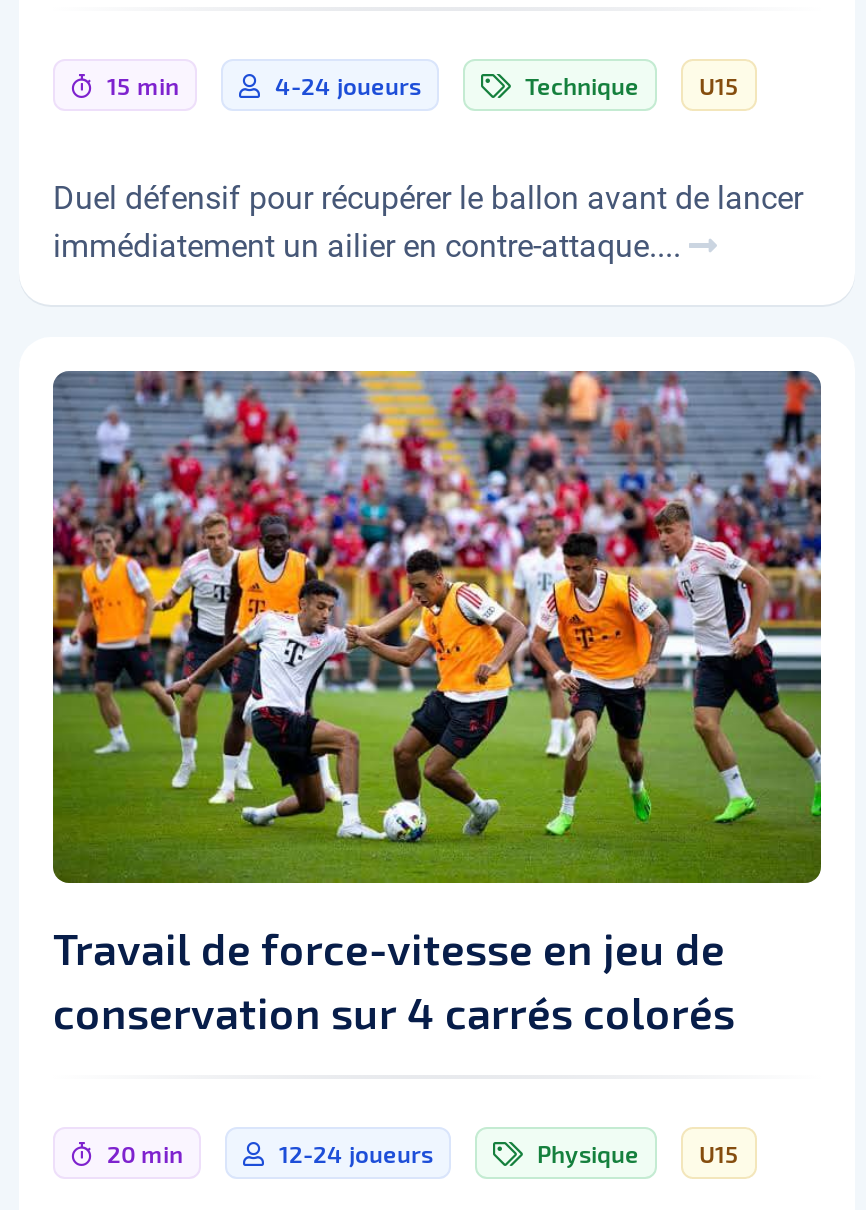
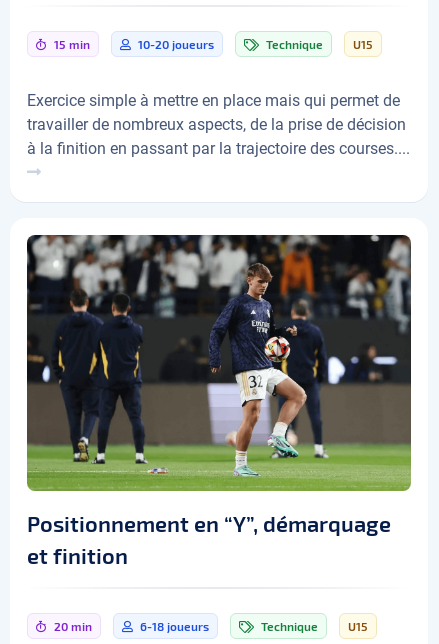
[269,72,421,100] 4-24 joueurs -> [135,37,214,51] 10-20 joueurs
[53,180,803,266] Duel défensif pour récupérer le ballon avant de lancer | immédiatement un ailier en contre-attaque.... -> [27,91,410,158] Exercice simple à mettre en place mais qui permet de | travailler de nombreux aspects, de la prise de décision | à la finition en passant par la trajectoire des courses....
[51,370,823,1038] [image] | Travail de force-vitesse en jeu de | conservation sur 4 carrés colorés -> [26,234,412,568] [image] | Positionnement en “Y”, démarquage | et finition
[273,1140,639,1168] 12-24 joueurs | Physique -> [137,619,318,633] 6-18 joueurs | Technique

